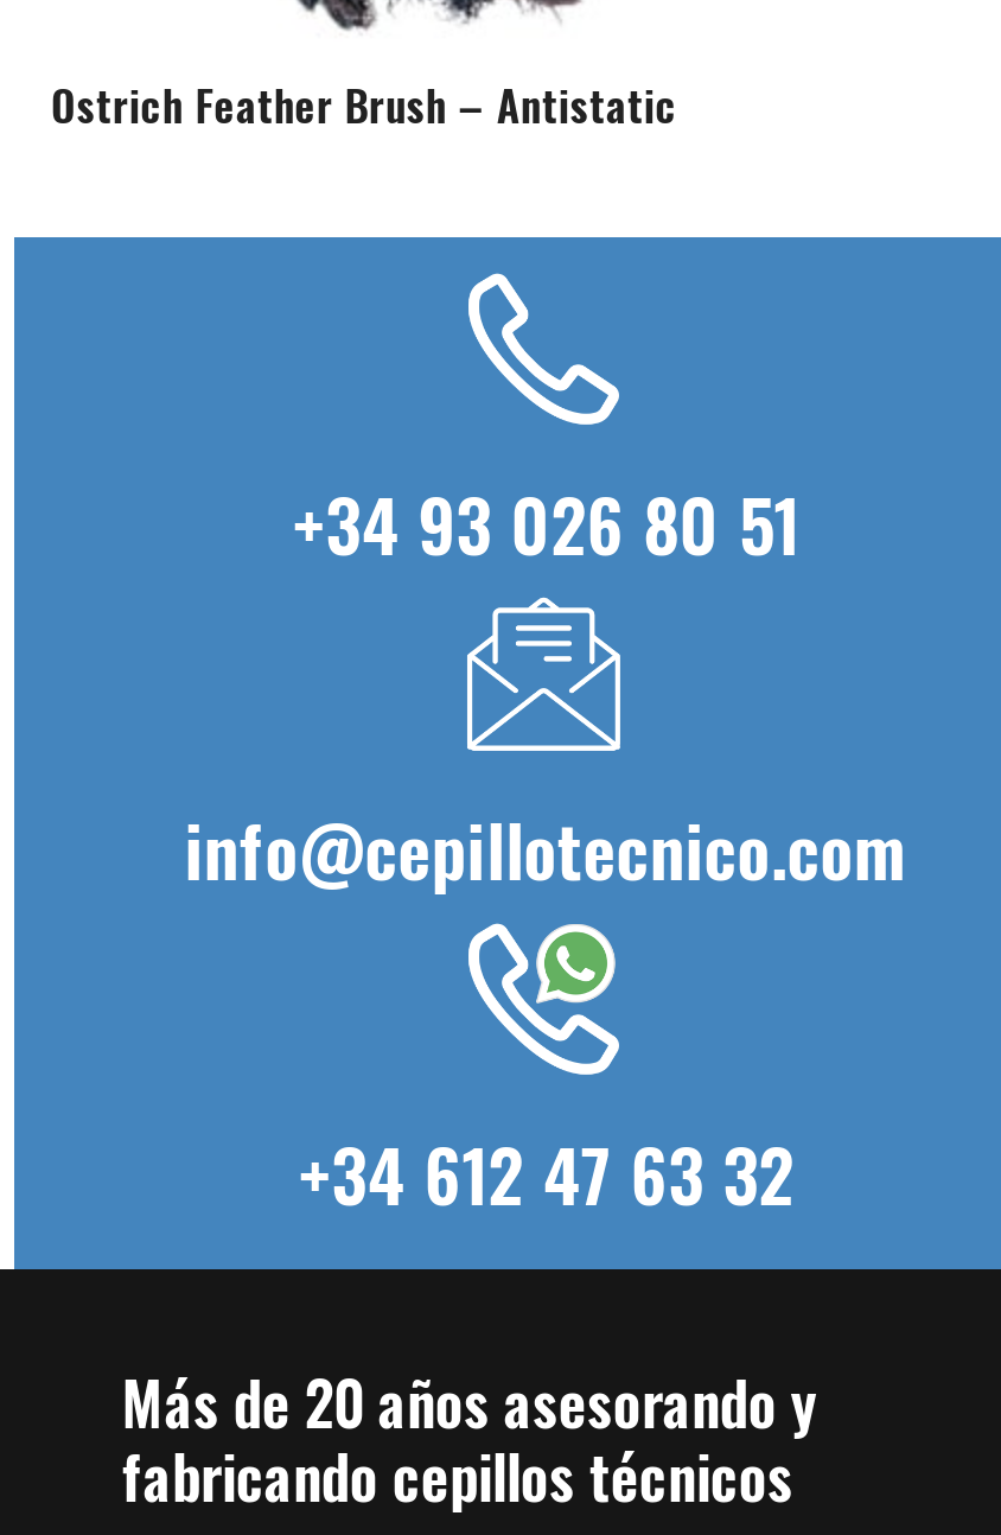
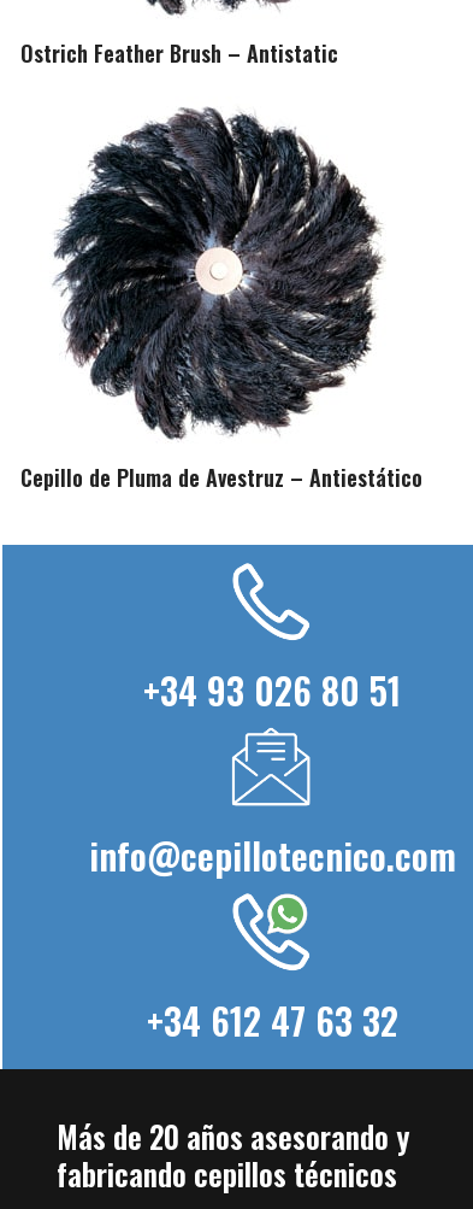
none -> [21,107,423,493] [image] | Cepillo de Pluma de Avestruz – Antiestático

